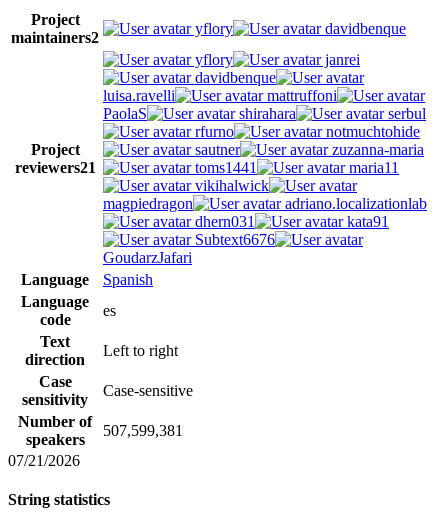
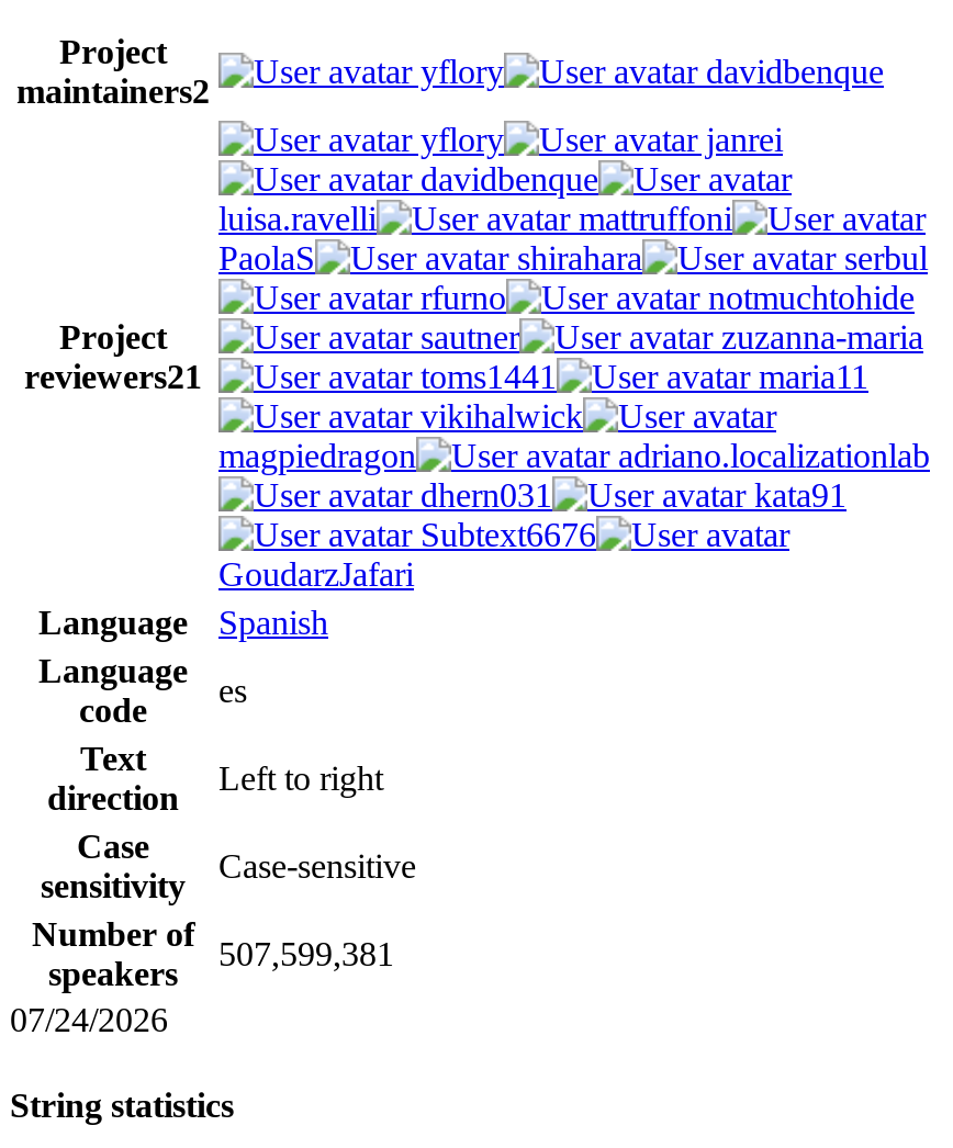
[8,452,80,469] 07/21/2026 -> [10,1000,168,1037] 07/24/2026

